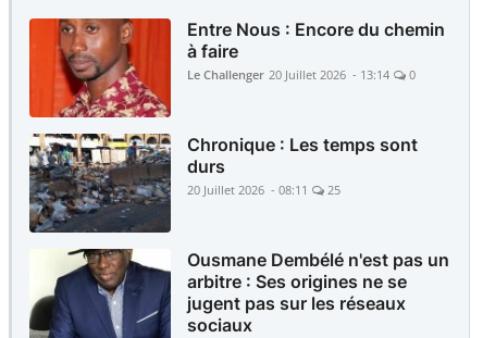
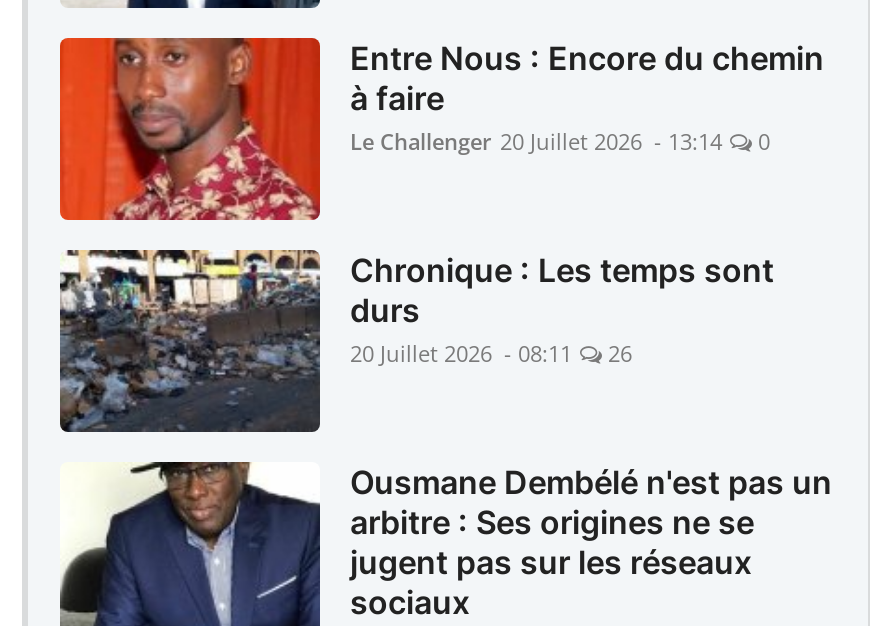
[187,181,340,197] 20 Juillet 2026 - 08:11 25 -> [350,337,632,367] 20 Juillet 2026 - 08:11 26

